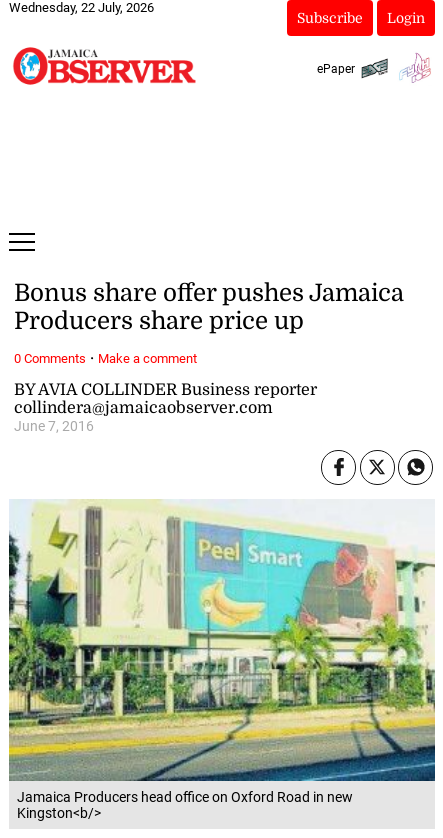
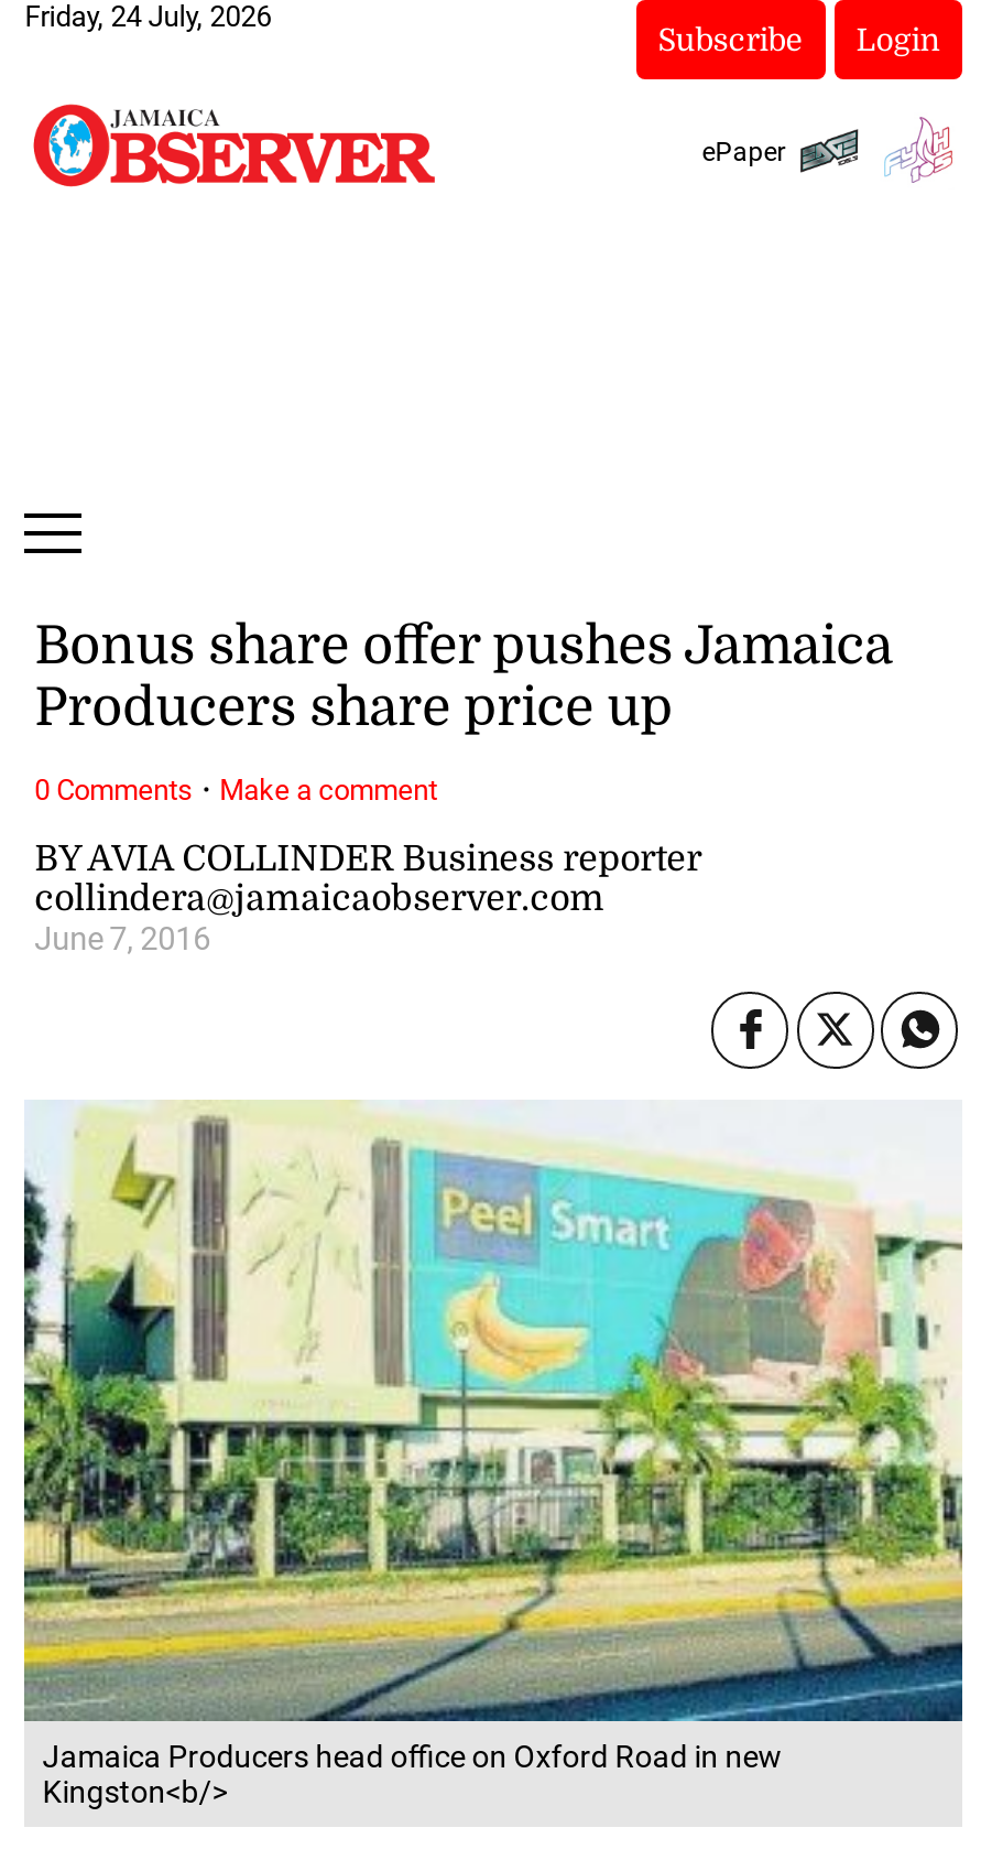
[9,0,154,15] Wednesday, 22 July, 2026 -> [25,0,271,33] Friday, 24 July, 2026

